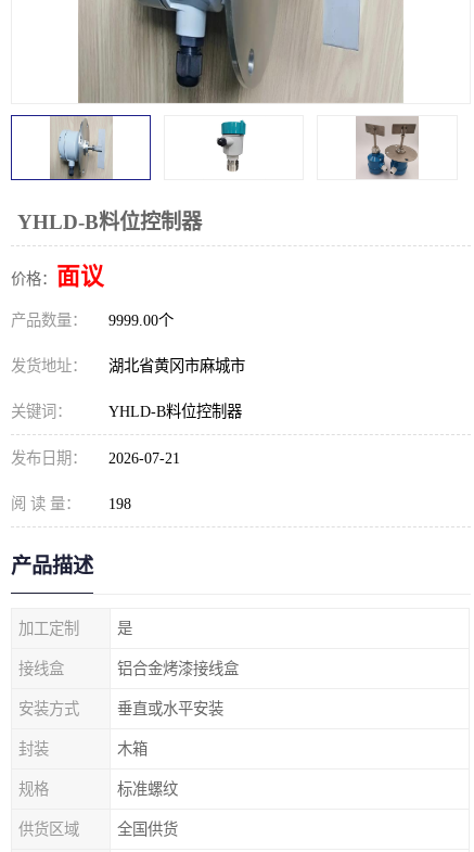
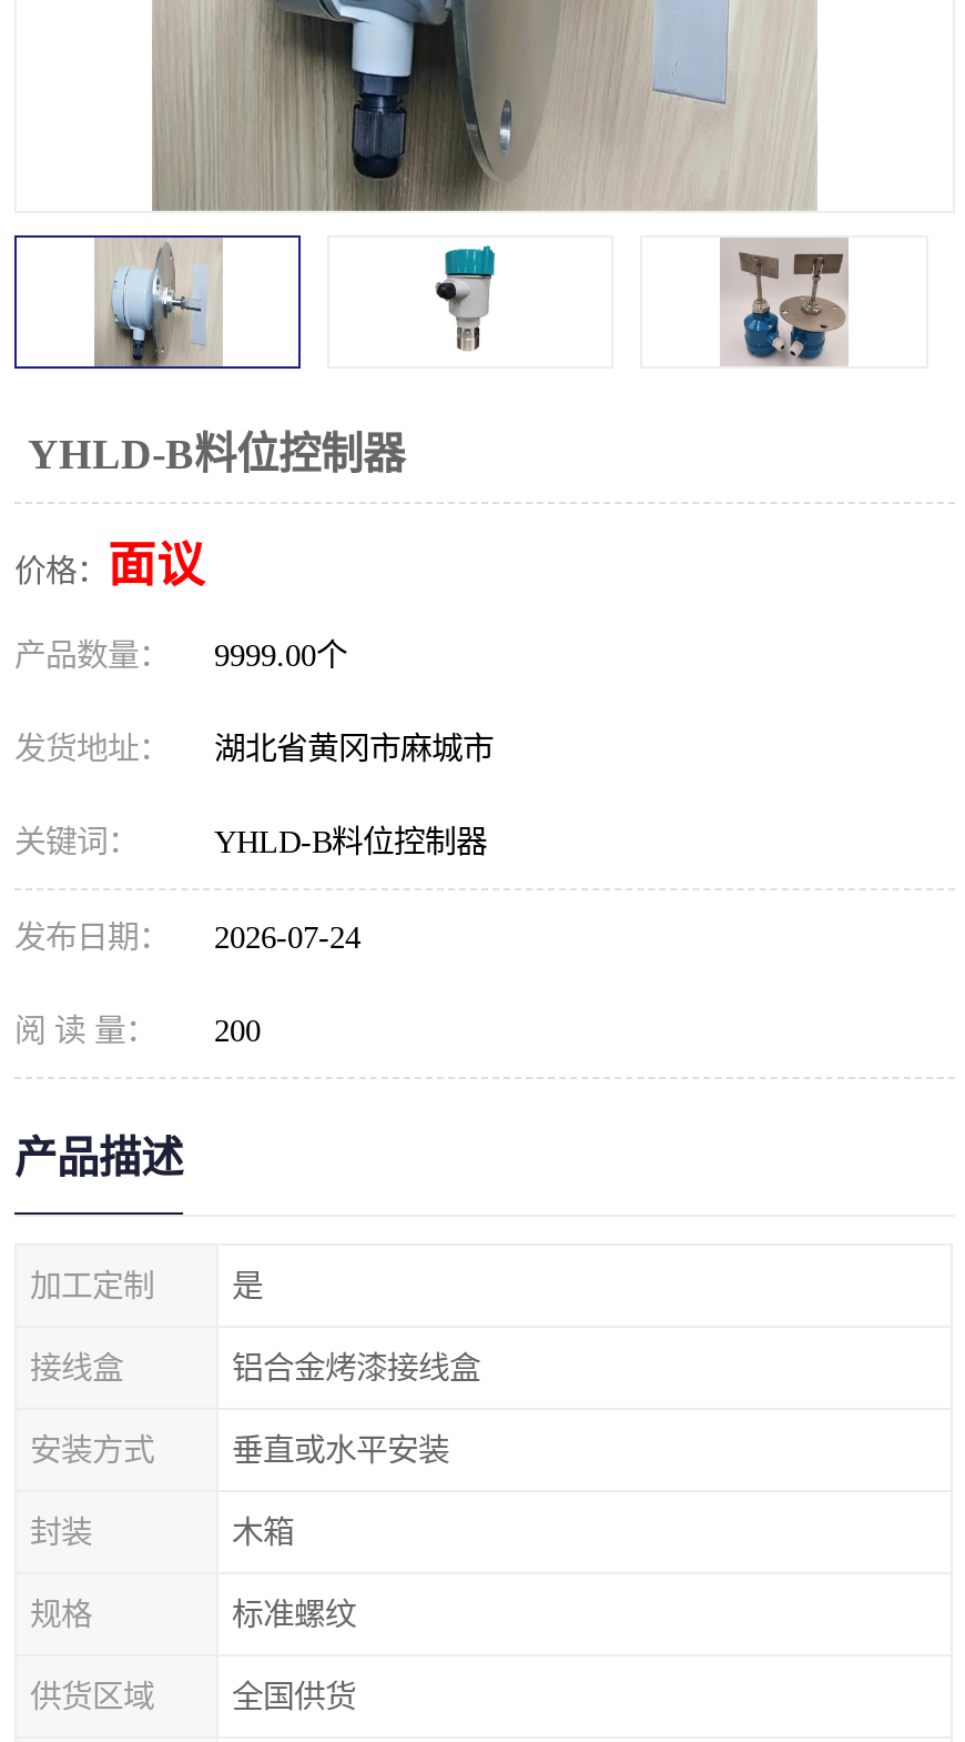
[11,449,180,467] 发布日期： 2026-07-21 -> [14,919,360,955] 发布日期： 2026-07-24
[11,495,131,512] 阅 读 量： 198 -> [14,1013,261,1048] 阅 读 量： 200

